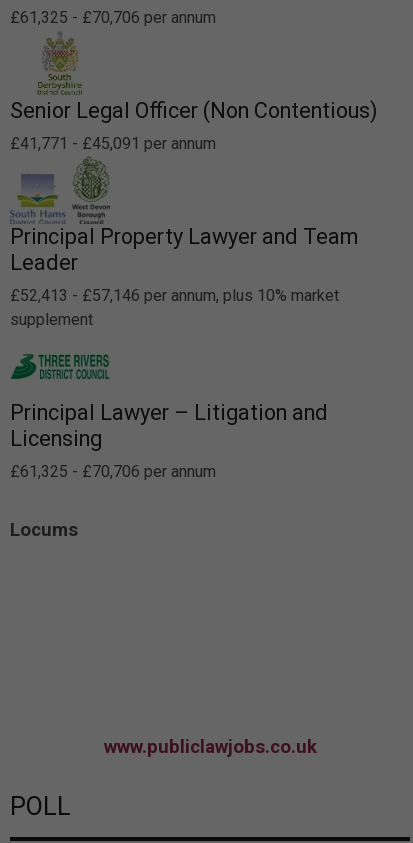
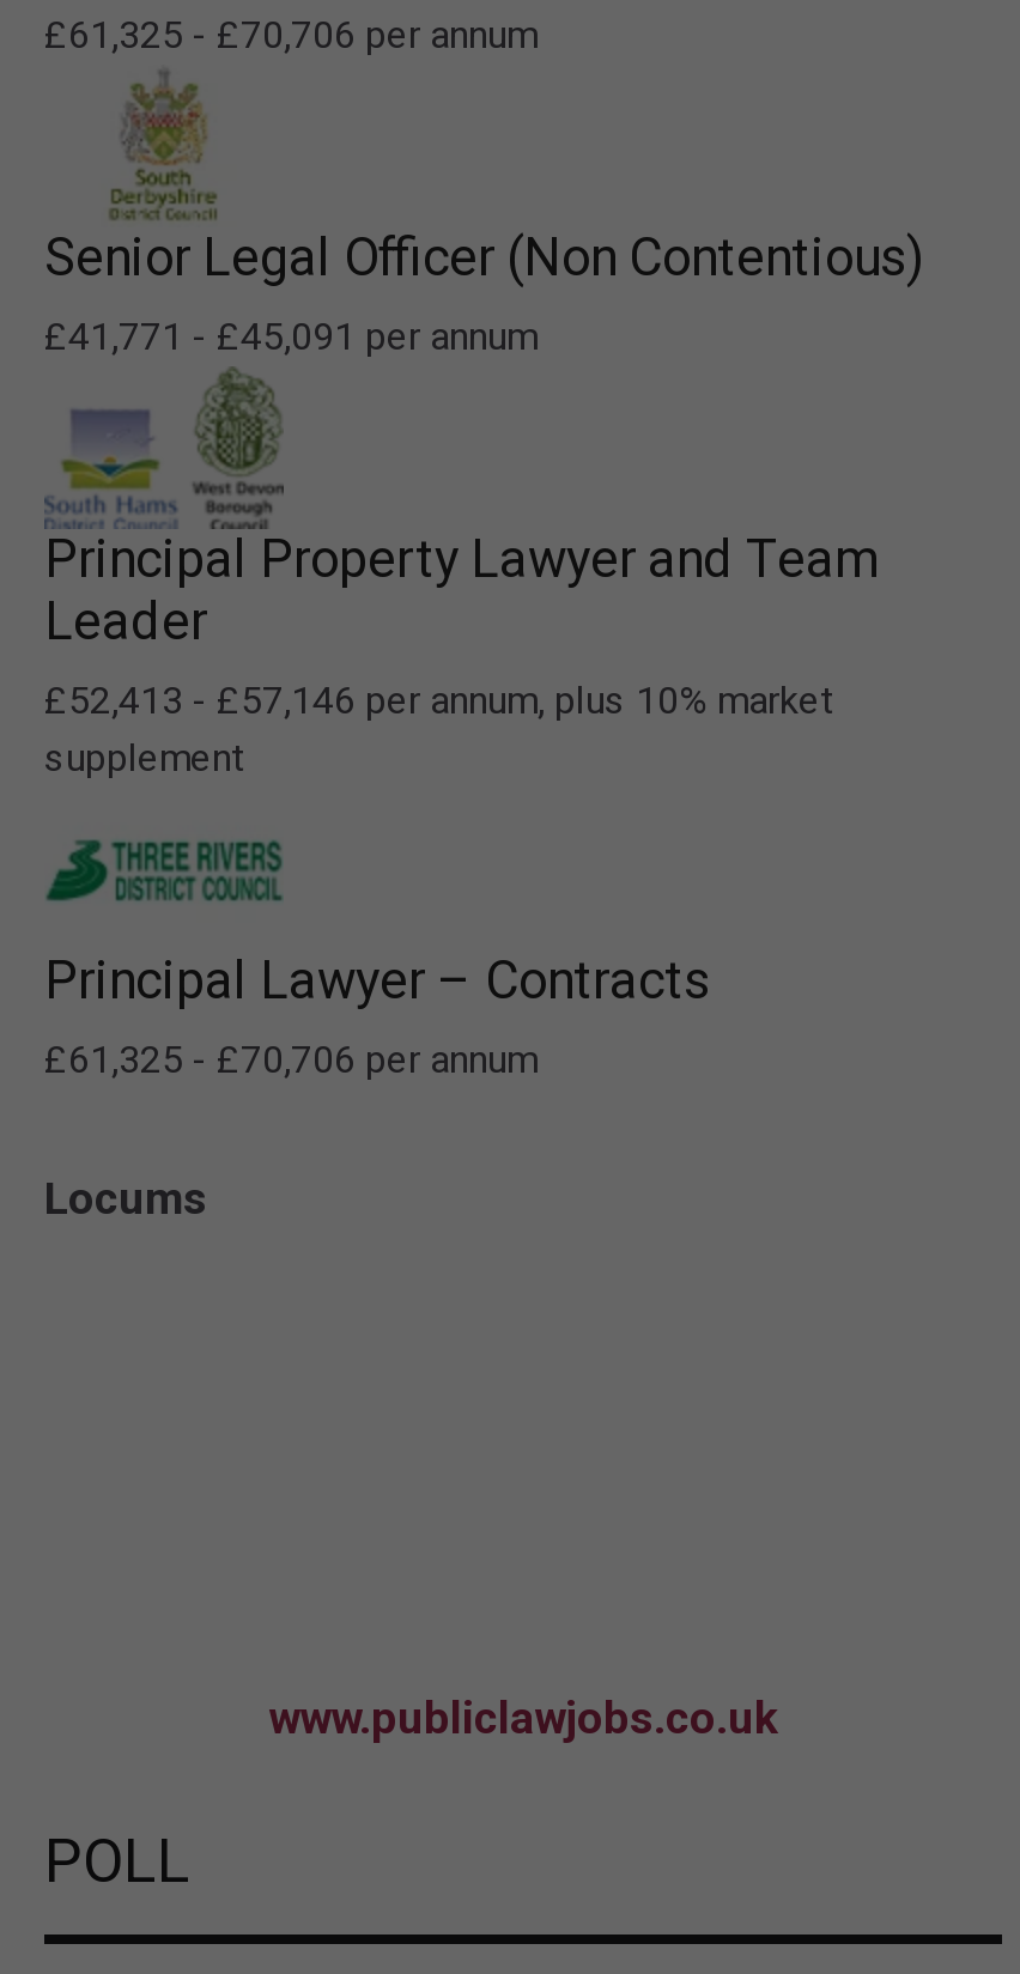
[10,400,328,451] Principal Lawyer – Litigation and | Licensing -> [44,950,710,1010] Principal Lawyer – Contracts

